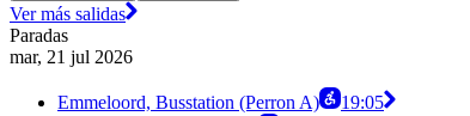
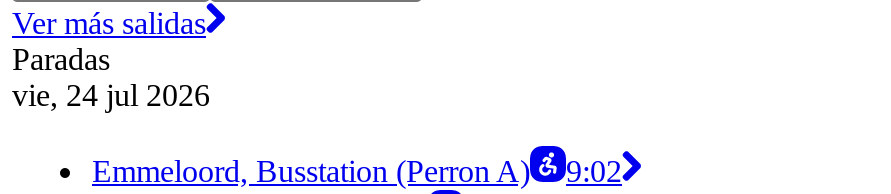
[10,47,133,67] mar, 21 jul 2026 -> [12,78,210,112] vie, 24 jul 2026
[57,92,384,113] Emmeloord, Busstation (Perron A) 19:05 -> [92,154,622,188] Emmeloord, Busstation (Perron A) 9:02

